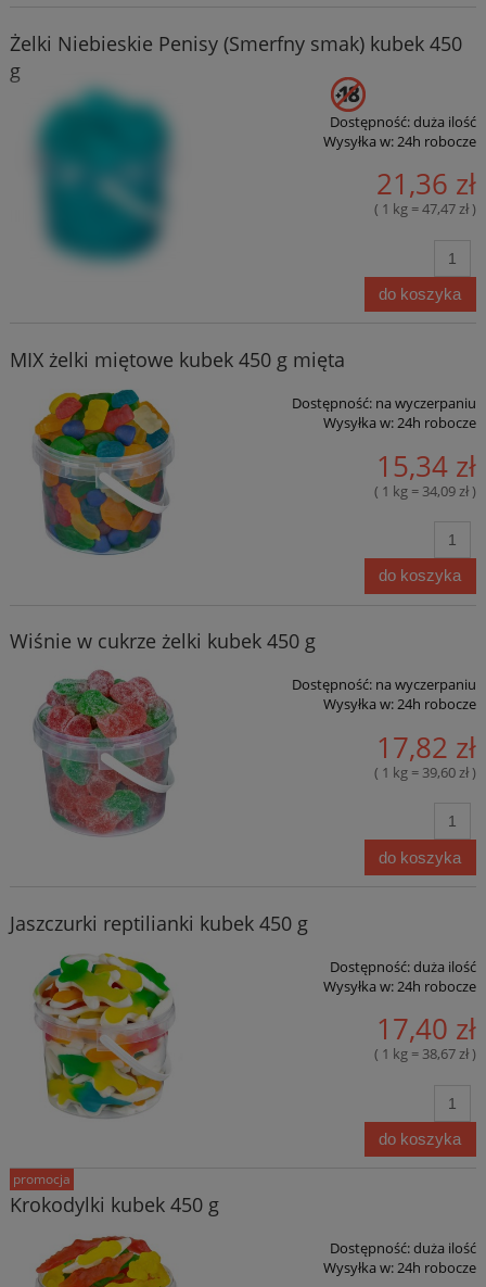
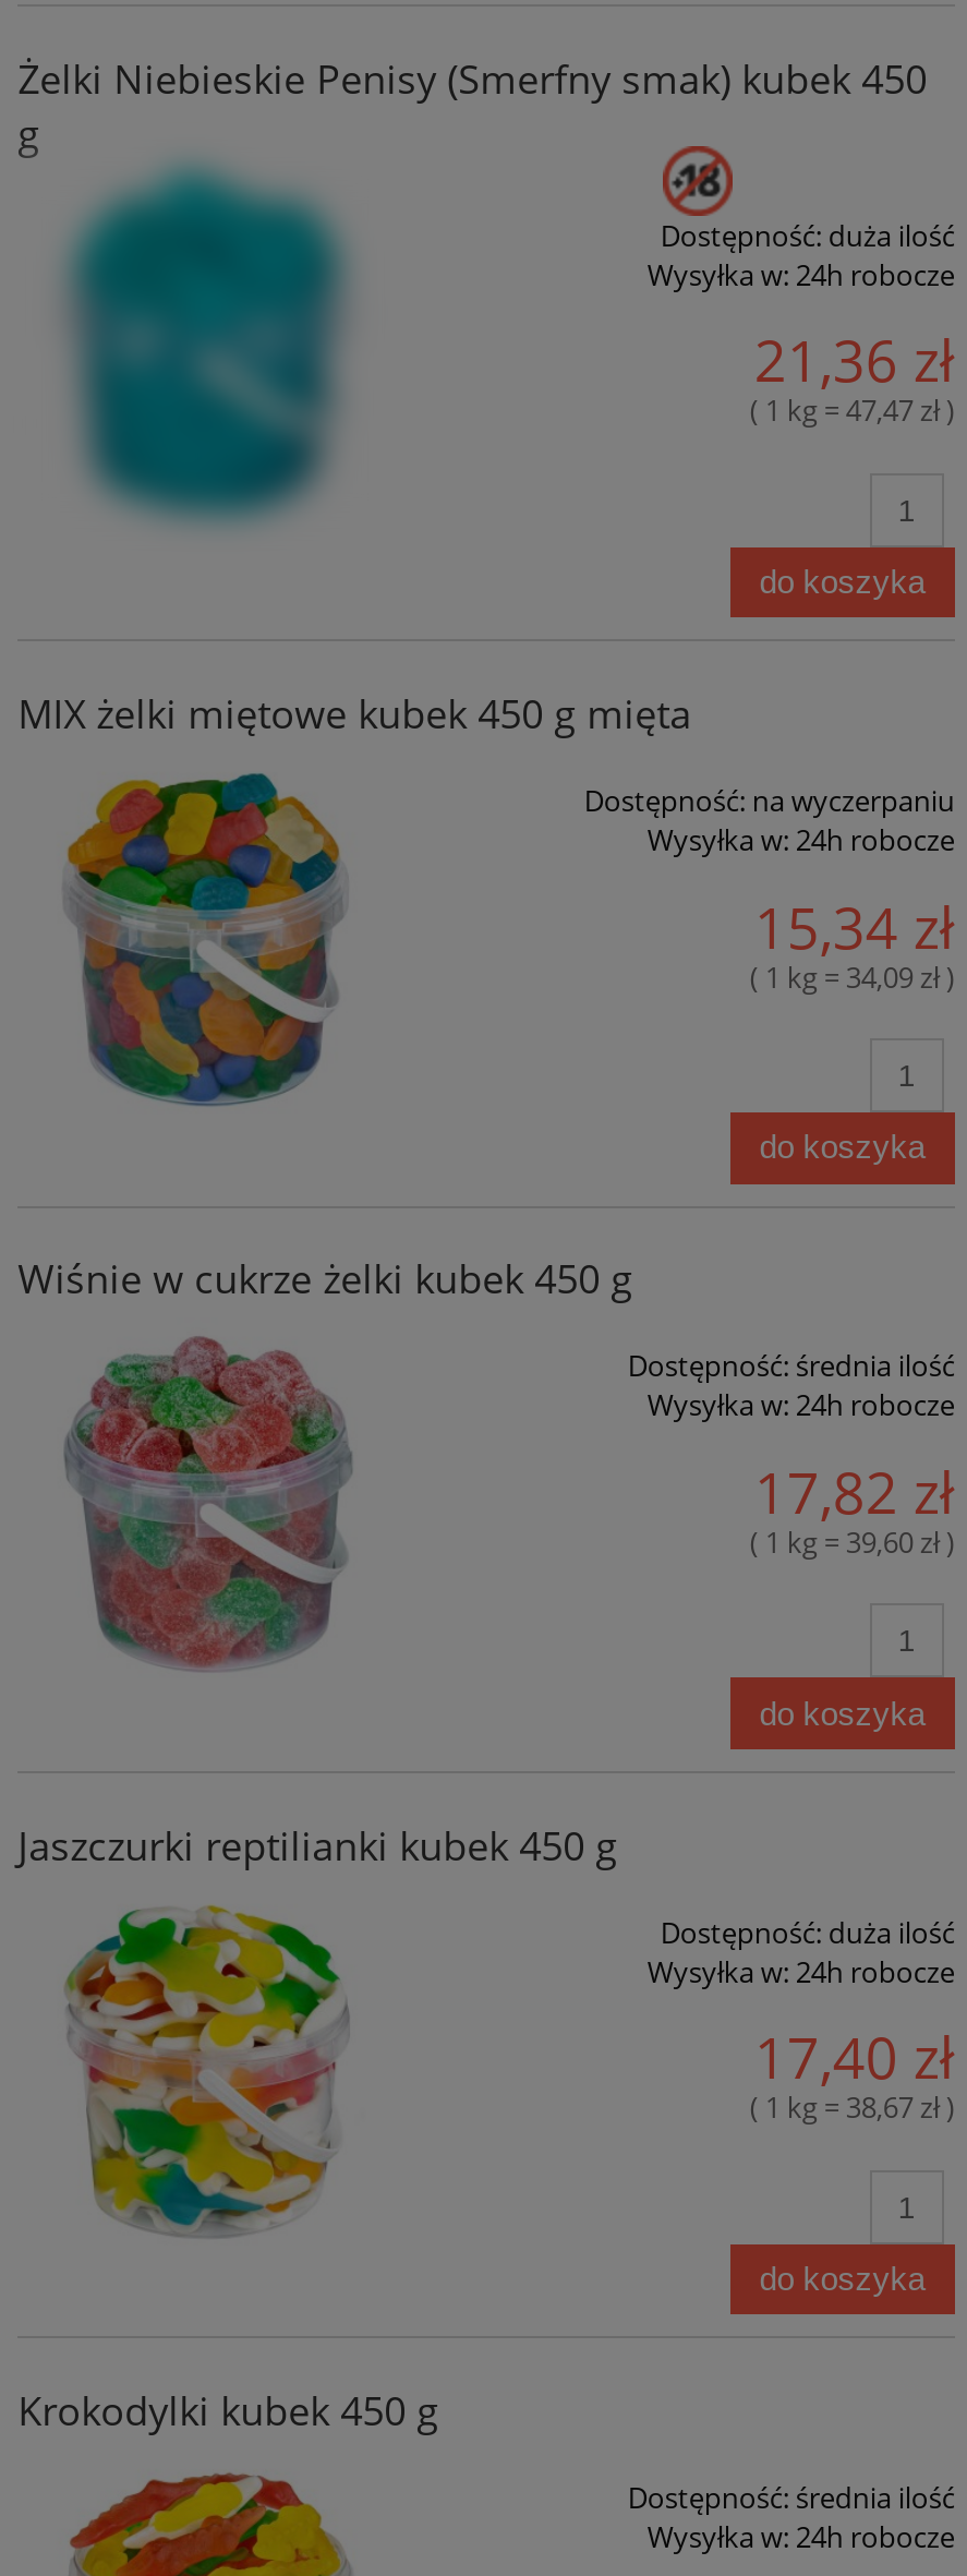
[292,675,476,694] Dostępność: na wyczerpaniu -> [628,1347,955,1386] Dostępność: średnia ilość
[13,1170,71,1188] promocja -> none
[330,1238,476,1257] Dostępność: duża ilość -> [628,2477,955,2517] Dostępność: średnia ilość

